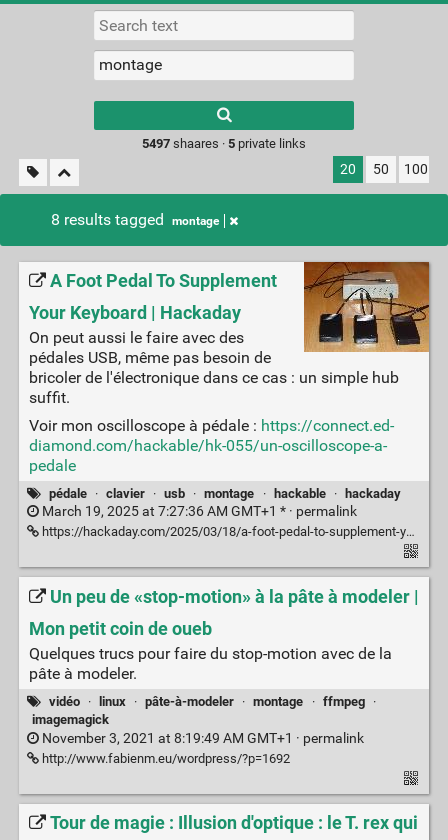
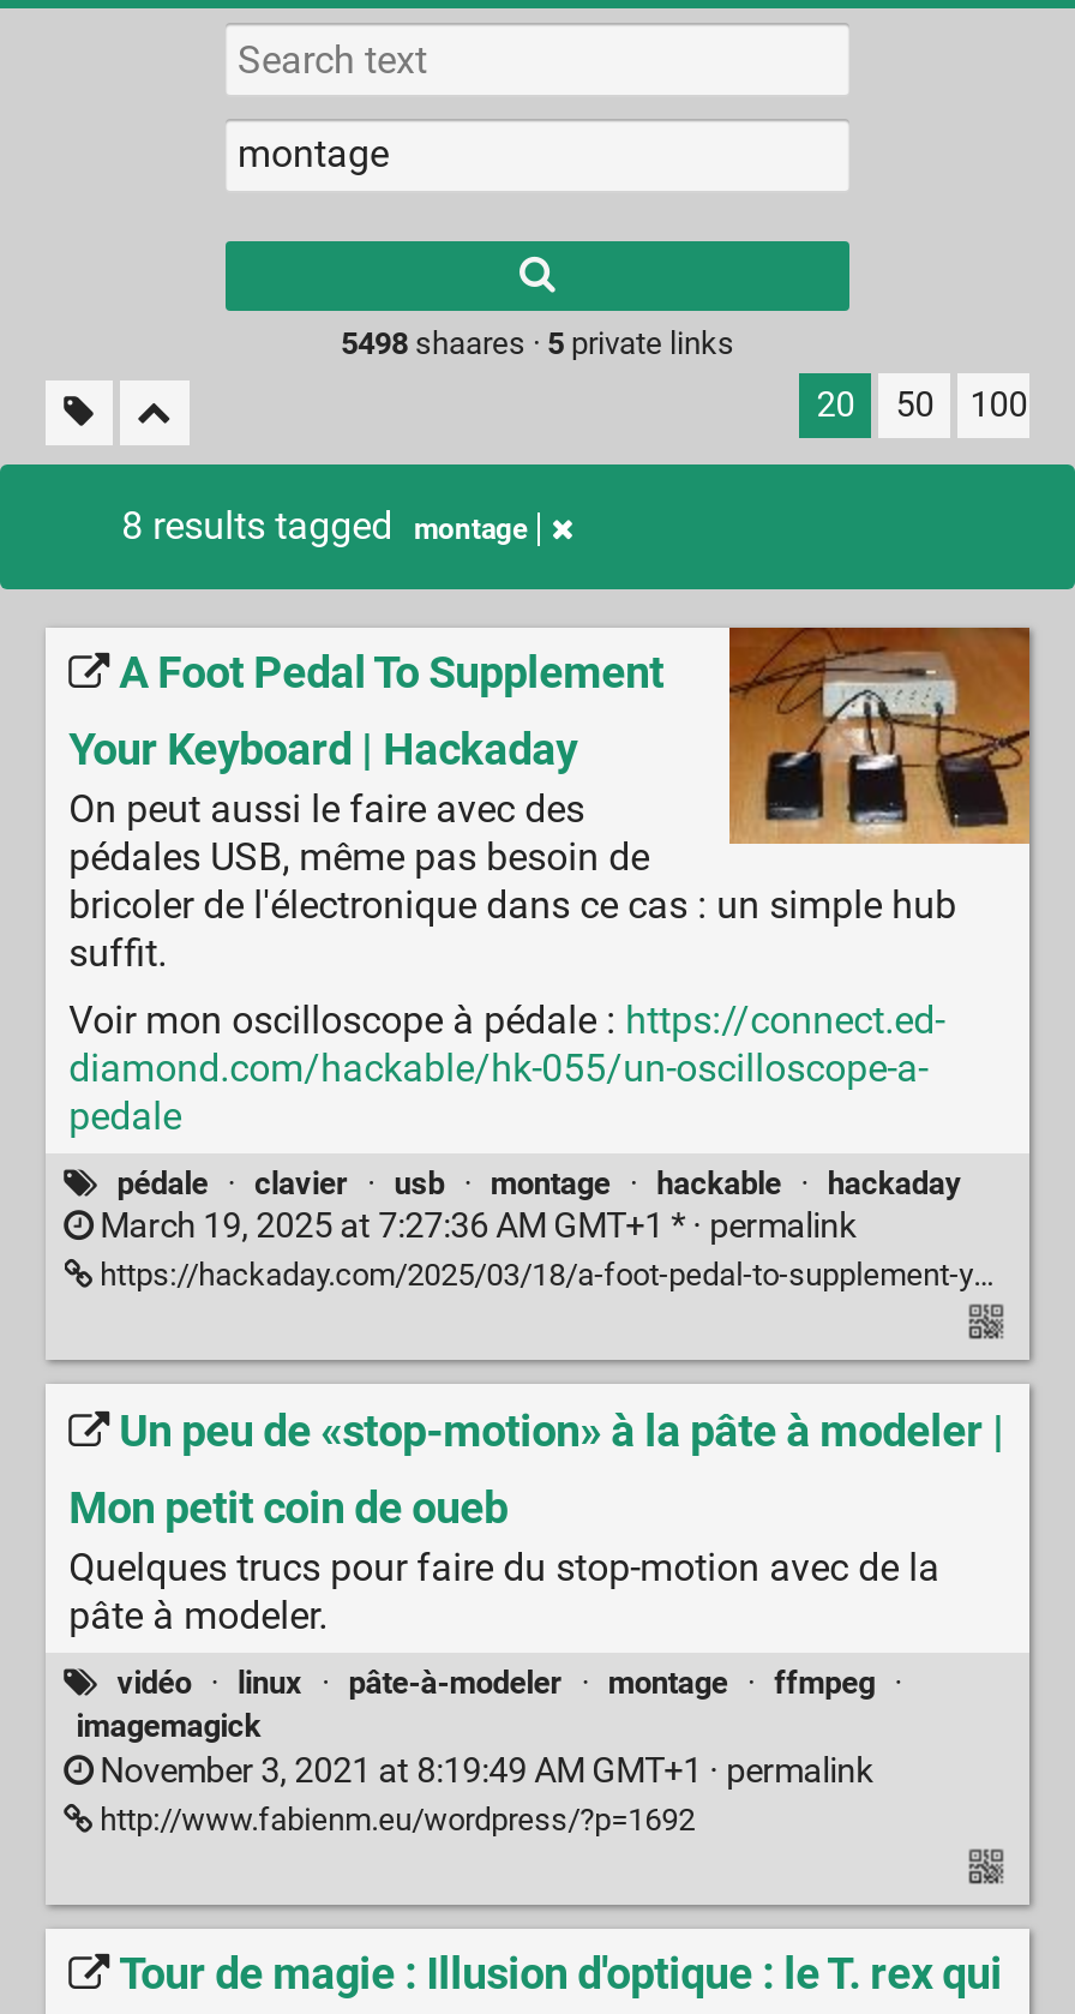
[142,136,306,151] 5497 shaares · 5 private links -> [341,325,734,361] 5498 shaares · 5 private links

